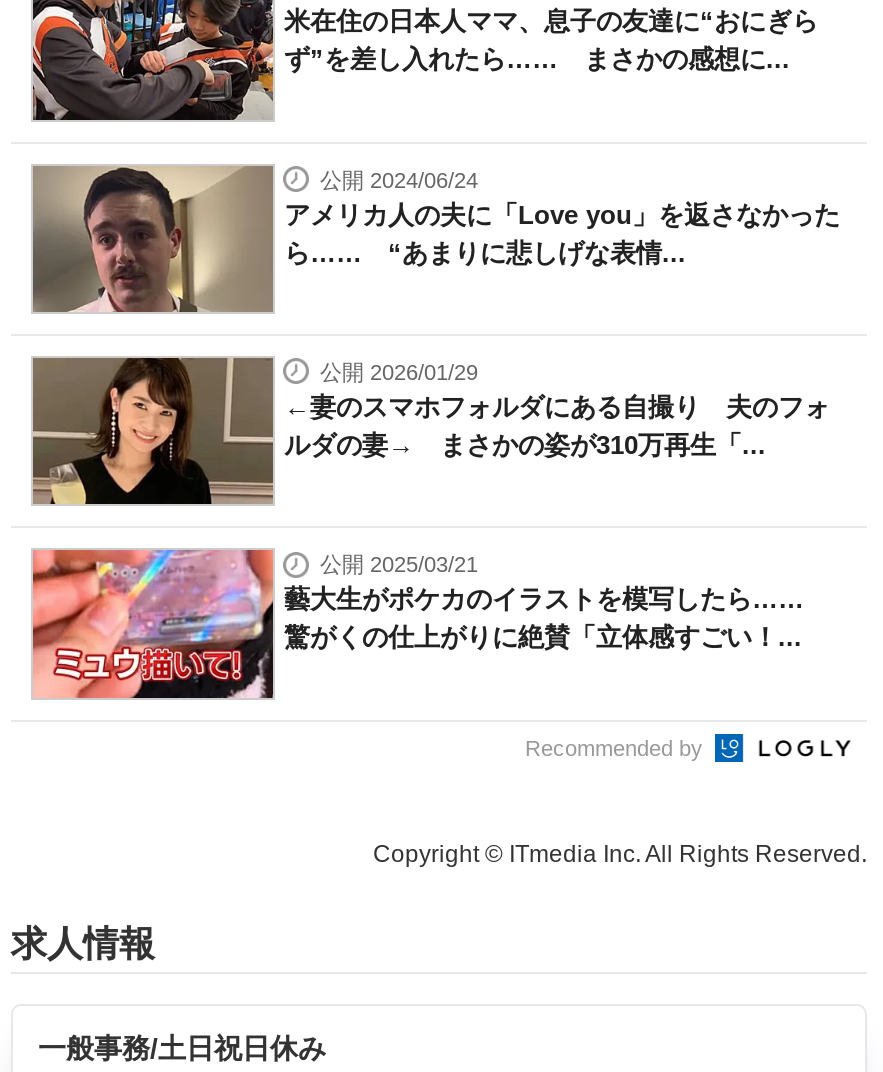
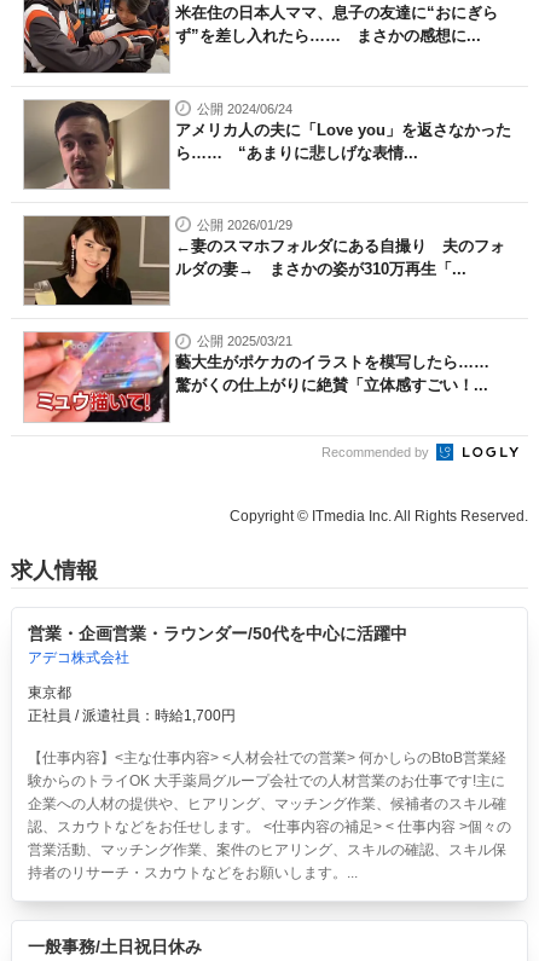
none -> [27,624,511,882] 営業・企画営業・ラウンダー/50代を中心に活躍中 | アデコ株式会社 | 東京都 | 正社員 / 派遣社員：時給1,700円 | 【仕事内容】<主な仕事内容> <人材会社での営業> 何かしらのBtoB営業経 | 験からのトライOK 大手薬局グループ会社での人材営業のお仕事です!主に | 企業への人材の提供や、ヒアリング、マッチング作業、候補者のスキル確 | 認、スカウトなどをお任せします。 <仕事内容の補足> < 仕事内容 >個々の | 営業活動、マッチング作業、案件のヒアリング、スキルの確認、スキル保 | 持者のリサーチ・スカウトなどをお願いします。...

